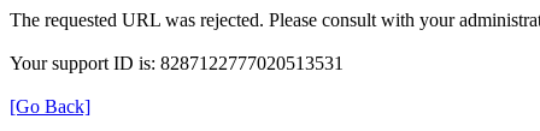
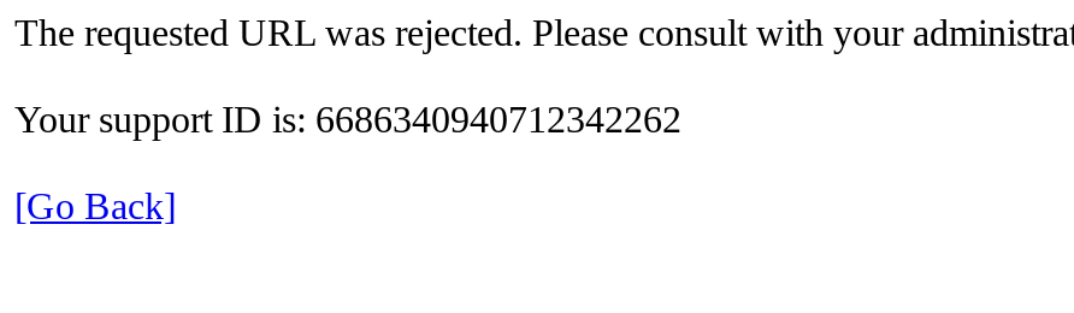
[10,53,344,73] Your support ID is: 8287122777020513531 -> [14,99,681,140] Your support ID is: 6686340940712342262

